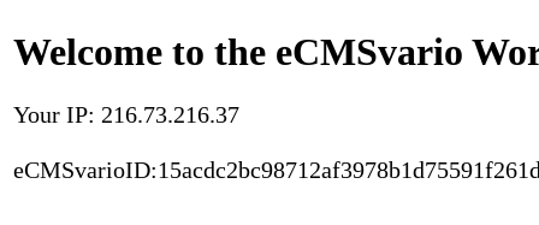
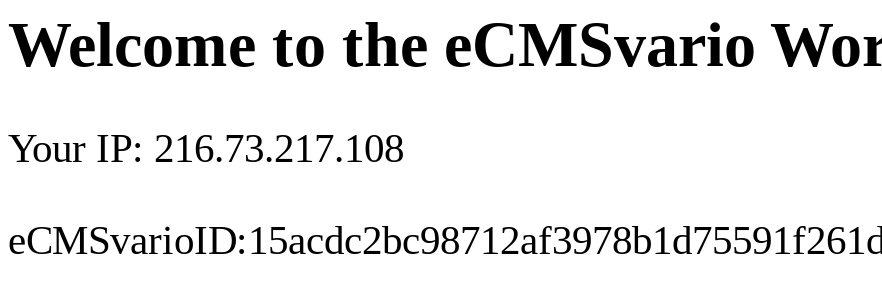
[13,101,239,127] Your IP: 216.73.216.37 -> [8,126,404,170] Your IP: 216.73.217.108

